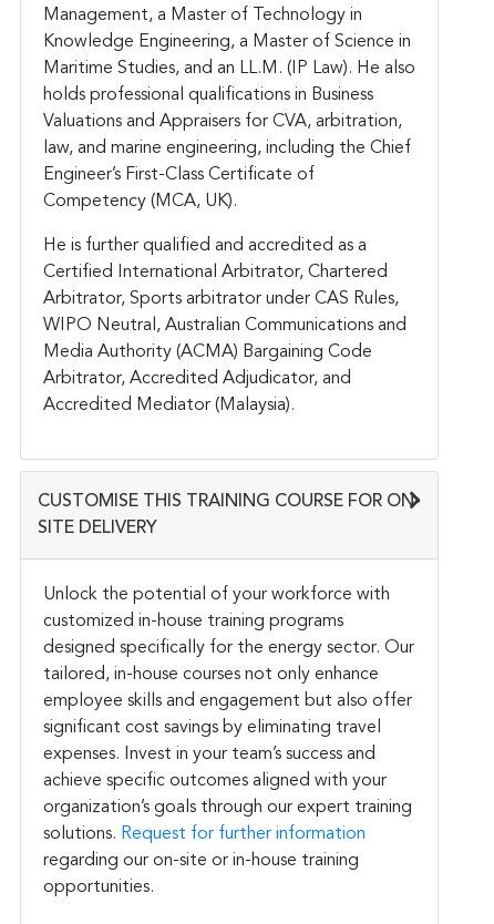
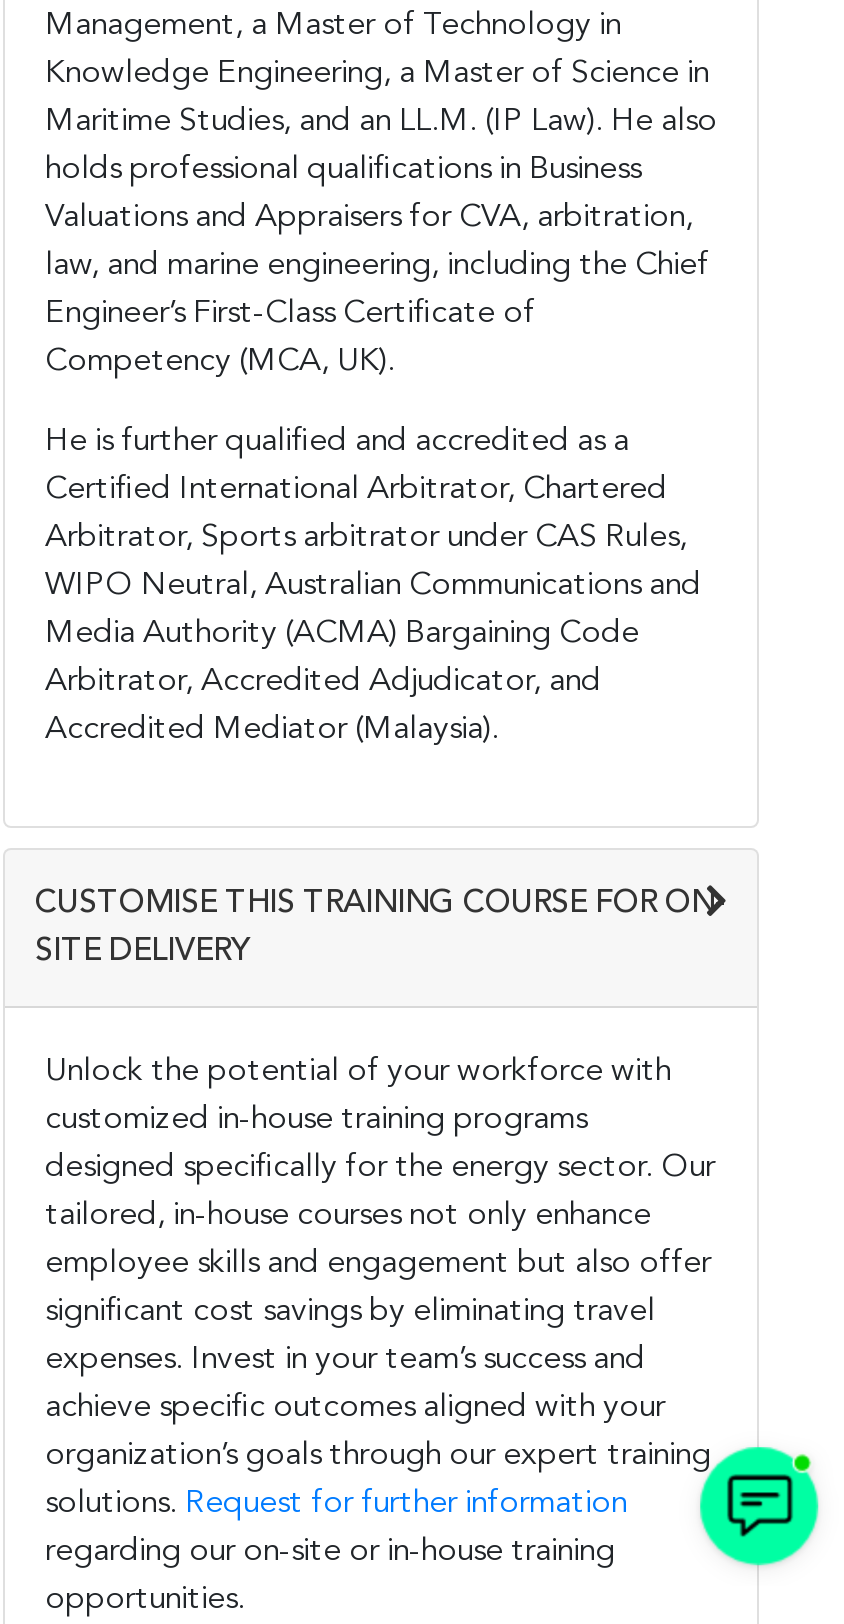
none -> [697,1444,823,1570] [image]

